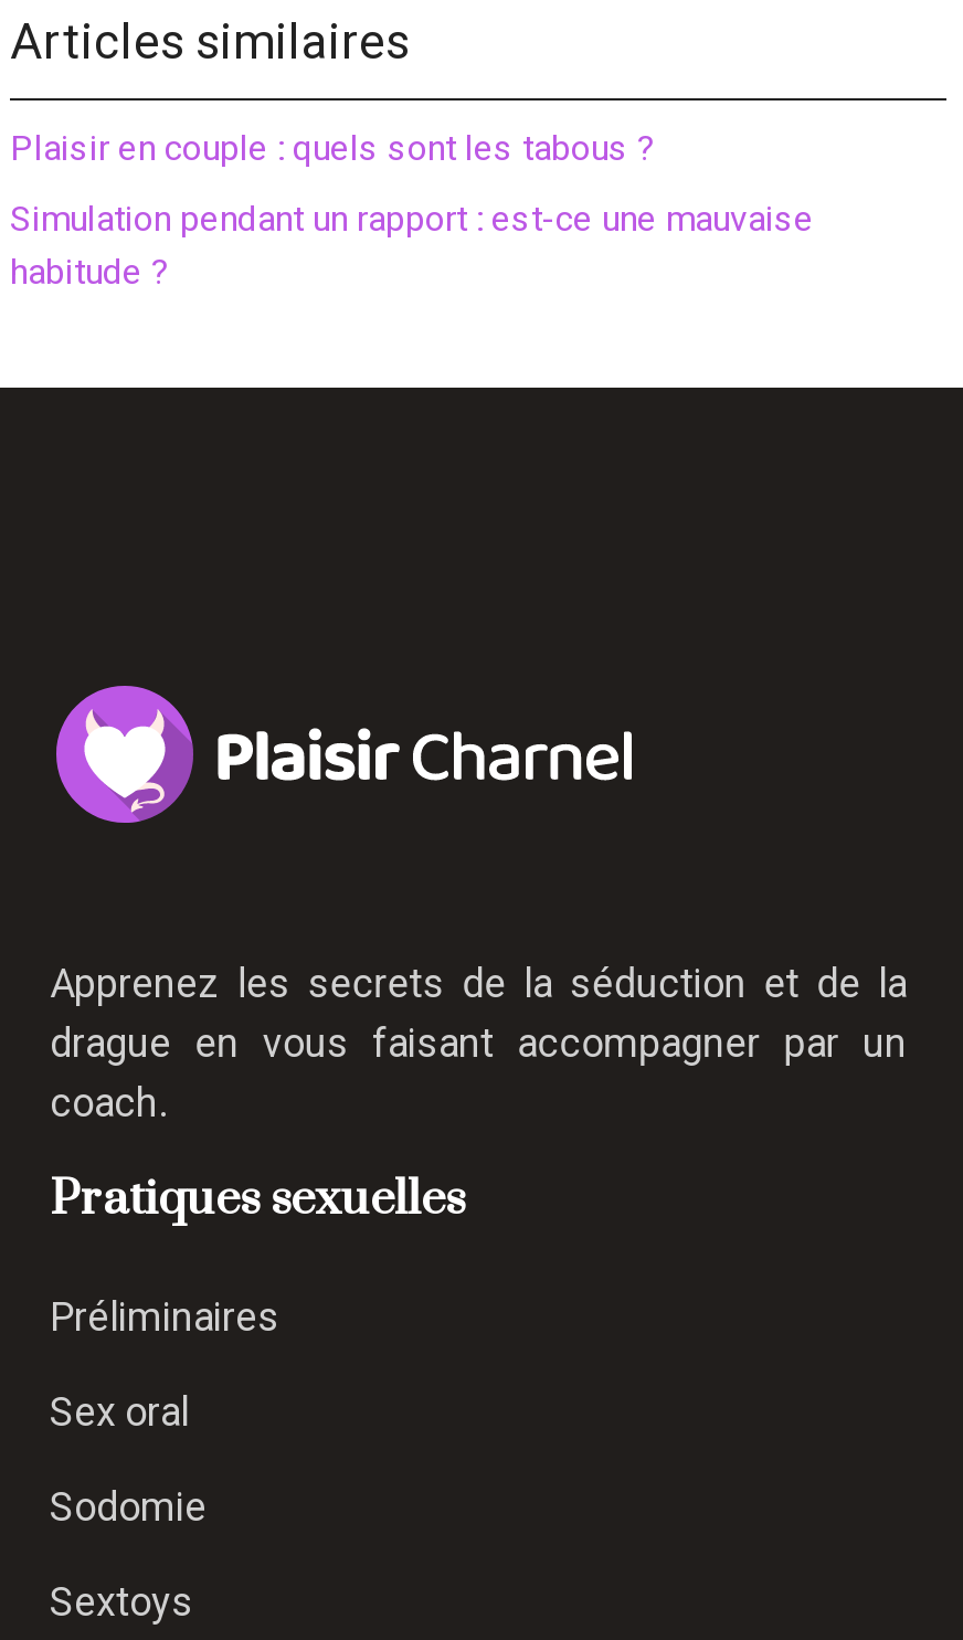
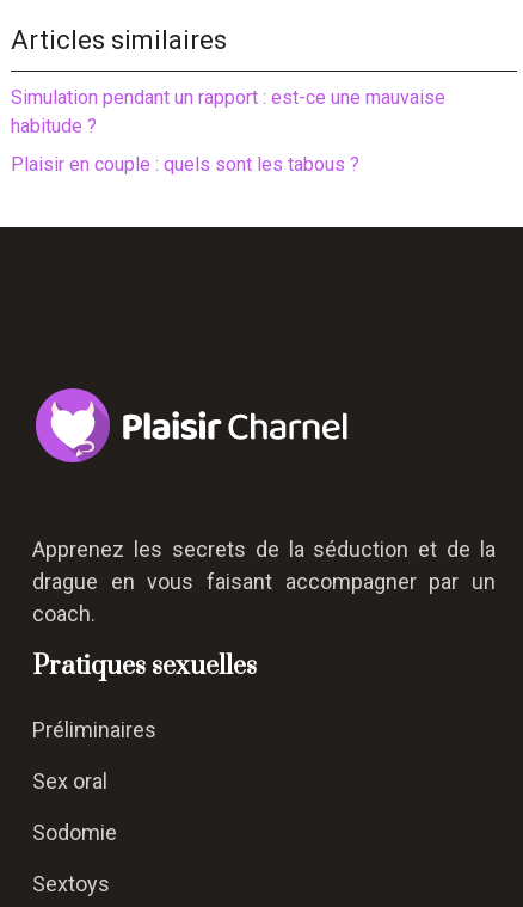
moved [10,128,655,170] -> [11,153,359,176]: Plaisir en couple : quels sont les tabous ?
moved [10,199,814,294] -> [11,87,445,138]: Simulation pendant un rapport : est-ce une mauvaise | habitude ?

